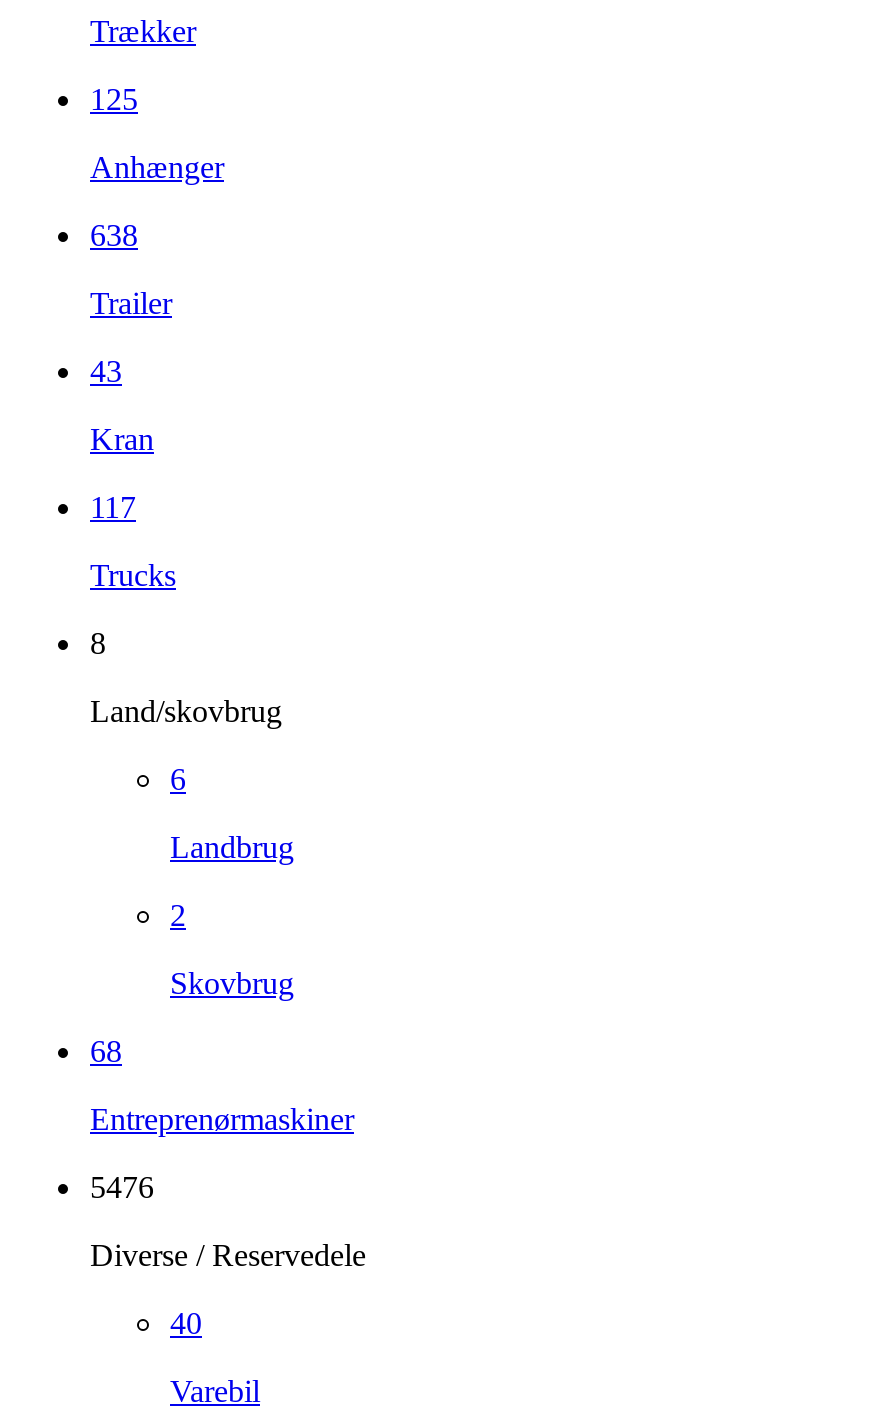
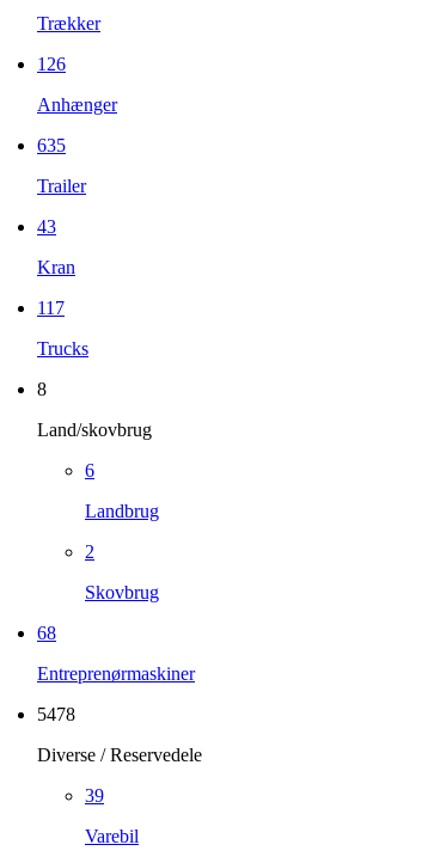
[90,82,138,116] 125 -> [37,54,66,74] 126
[90,218,138,252] 638 -> [37,135,66,155] 635
[90,1170,154,1204] 5476 -> [37,704,75,724] 5478
[170,1306,202,1340] 40 -> [85,785,104,806] 39

